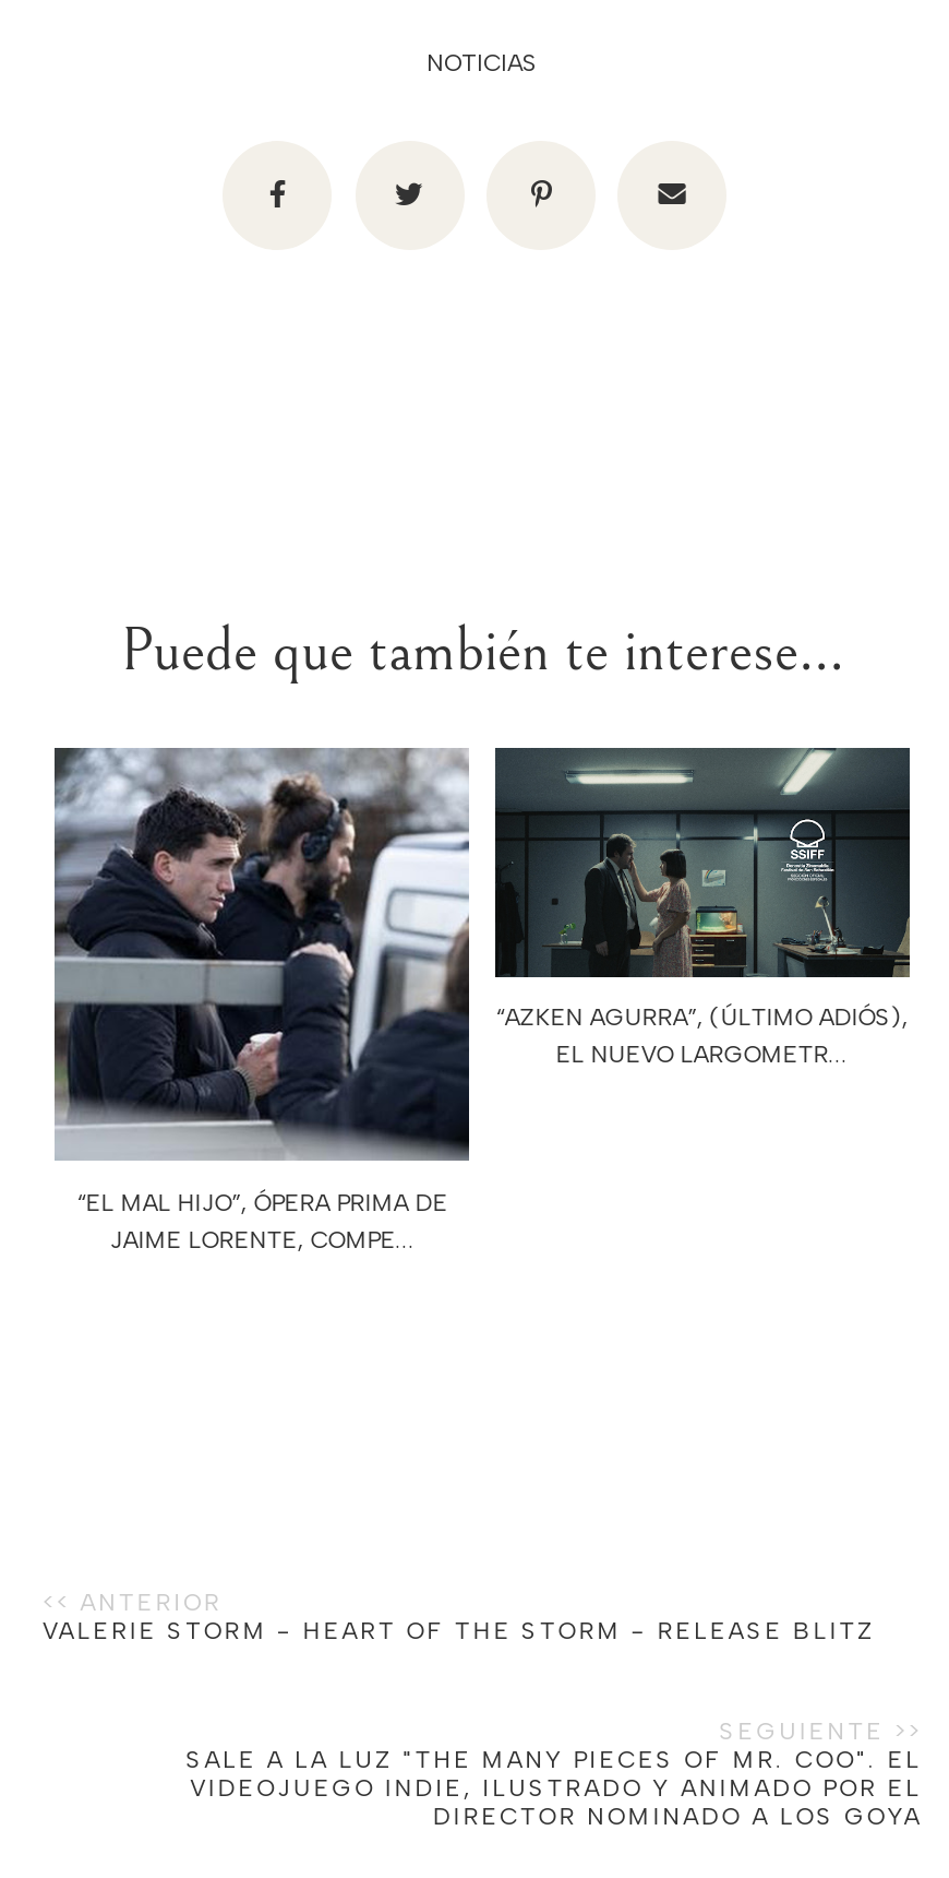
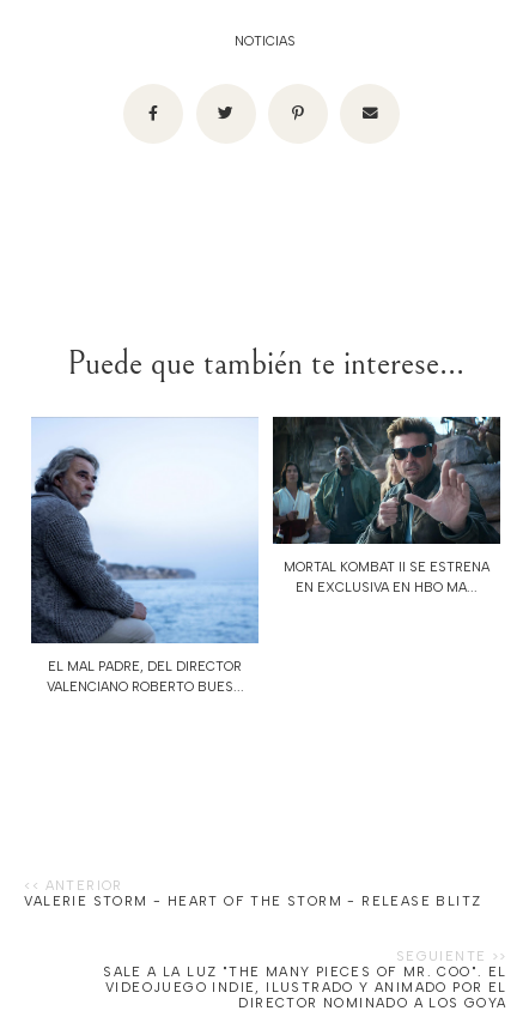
[52,746,471,1254] [image] | “EL MAL HIJO”, ÓPERA PRIMA DE | JAIME LORENTE, COMPE... -> [31,417,260,695] [image] | EL MAL PADRE, DEL DIRECTOR | VALENCIANO ROBERTO BUES...
[493,746,912,1069] [image] | “AZKEN AGURRA”, (ÚLTIMO ADIÓS), | EL NUEVO LARGOMETR... -> [272,416,501,595] [image] | MORTAL KOMBAT II SE ESTRENA | EN EXCLUSIVA EN HBO MA...

